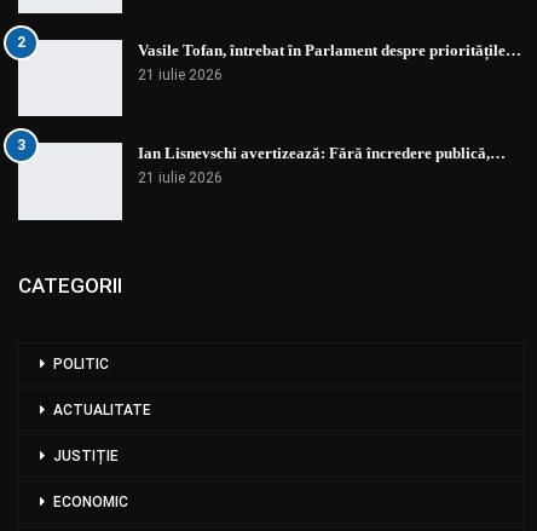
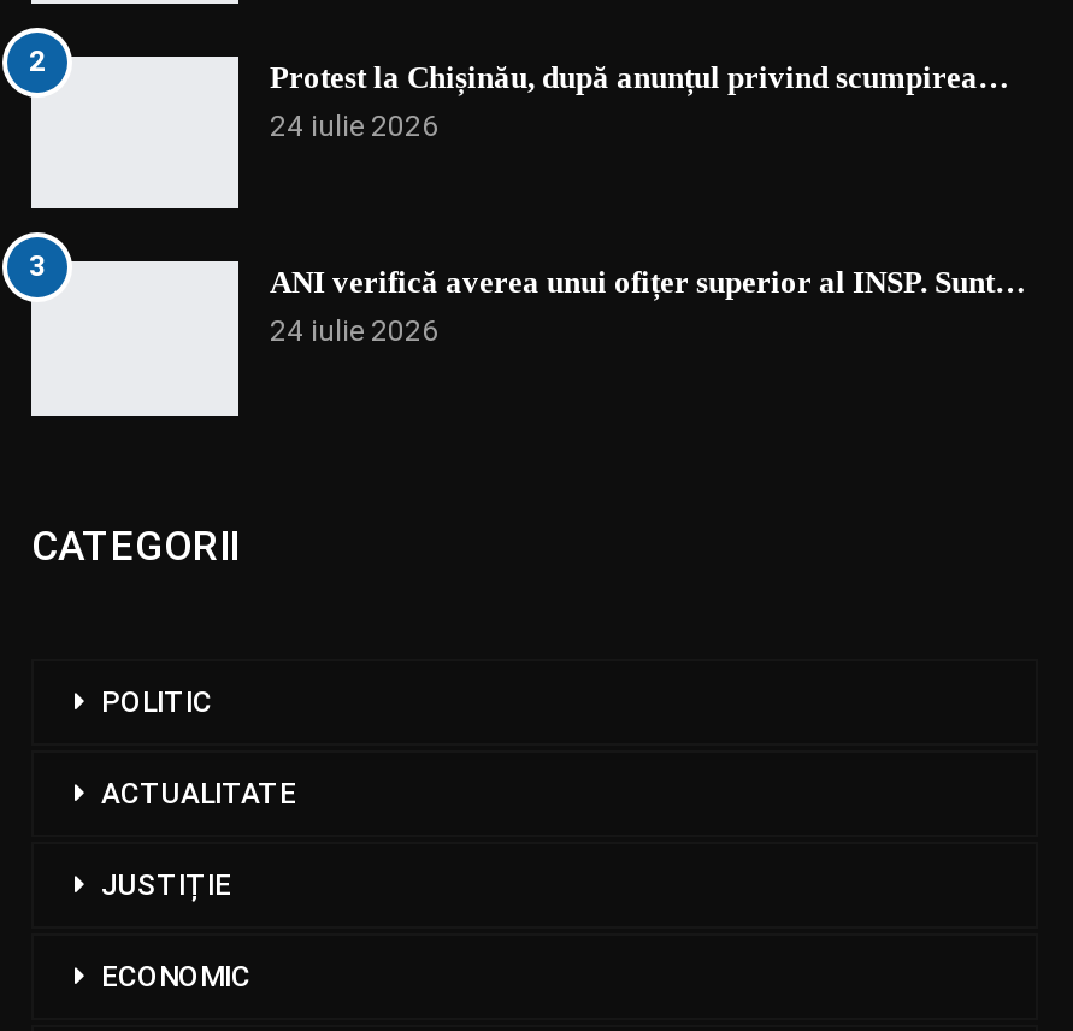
[138,41,521,83] Vasile Tofan, întrebat în Parlament despre prioritățile… | 21 iulie 2026 -> [270,59,1009,143] Protest la Chișinău, după anunțul privind scumpirea… | 24 iulie 2026
[138,144,506,187] Ian Lisnevschi avertizează: Fără încredere publică,… | 21 iulie 2026 -> [270,265,1026,349] ANI verifică averea unui ofițer superior al INSP. Sunt… | 24 iulie 2026

